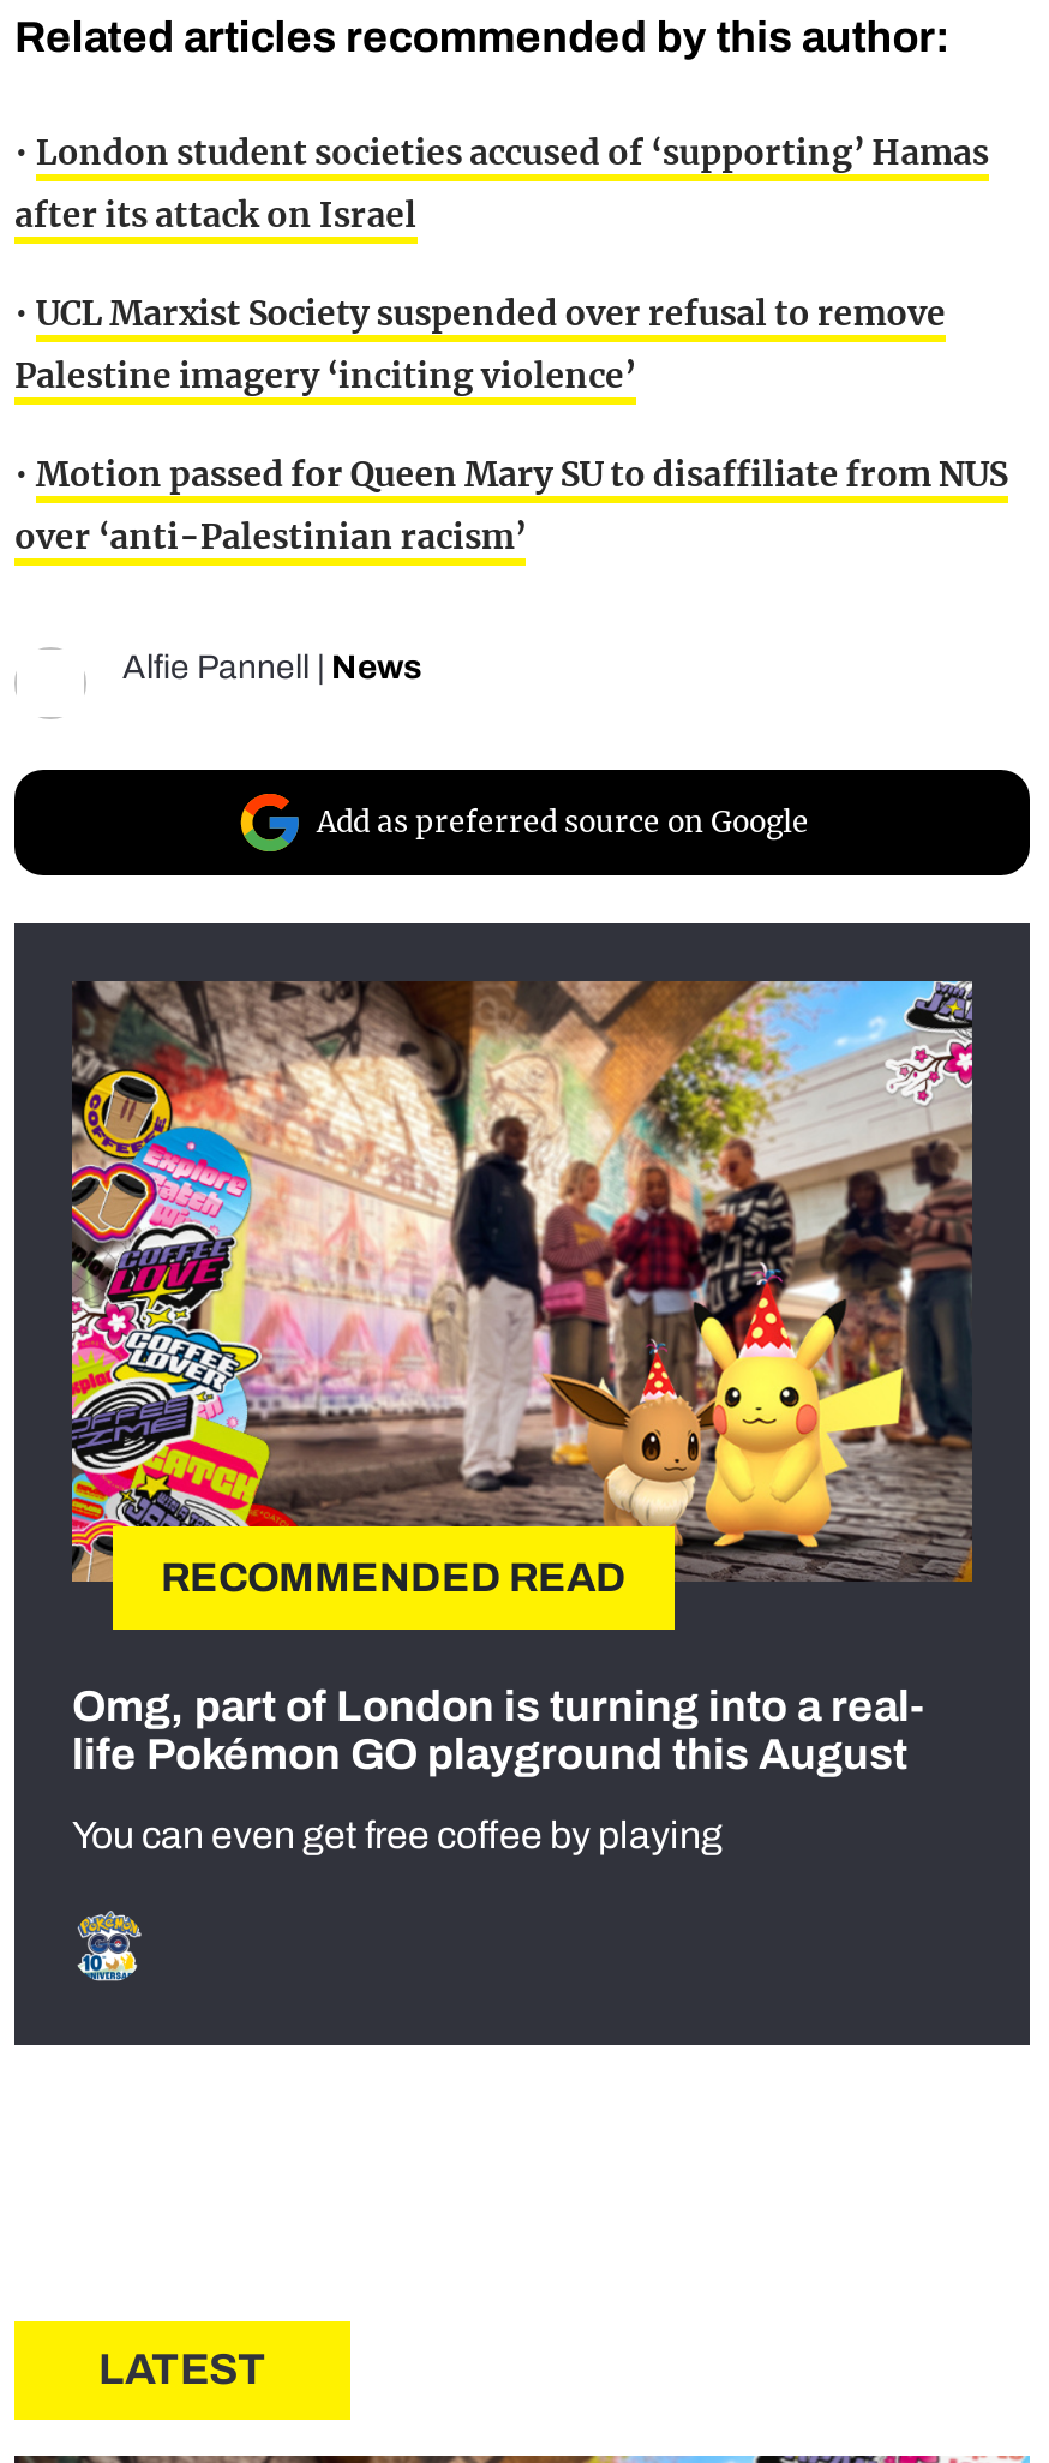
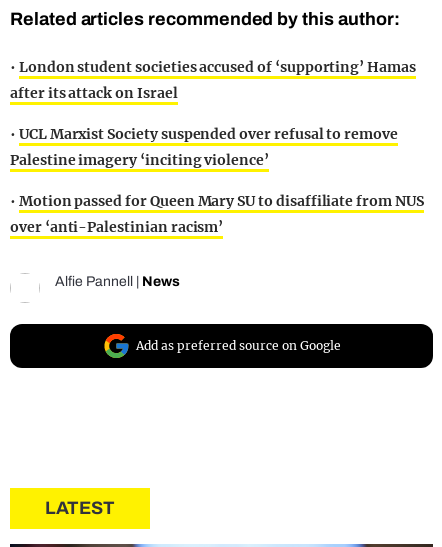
[12,921,1032,2047] [image] | RECOMMENDED READ | Omg, part of London is turning into a real- | life Pokémon GO playground this August | You can even get free coffee by playing -> none

